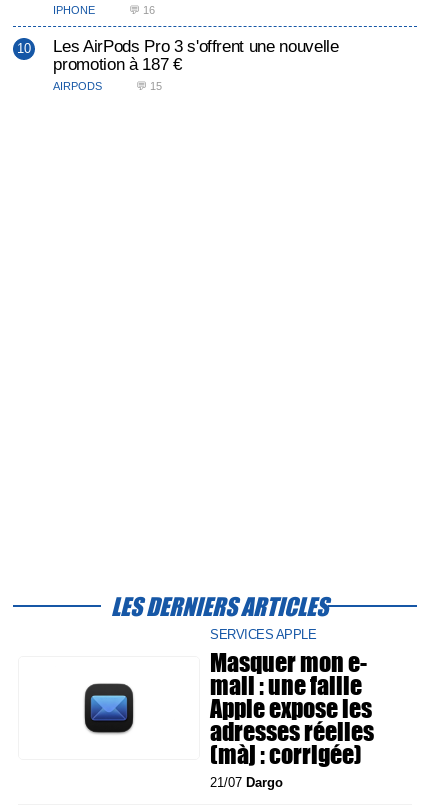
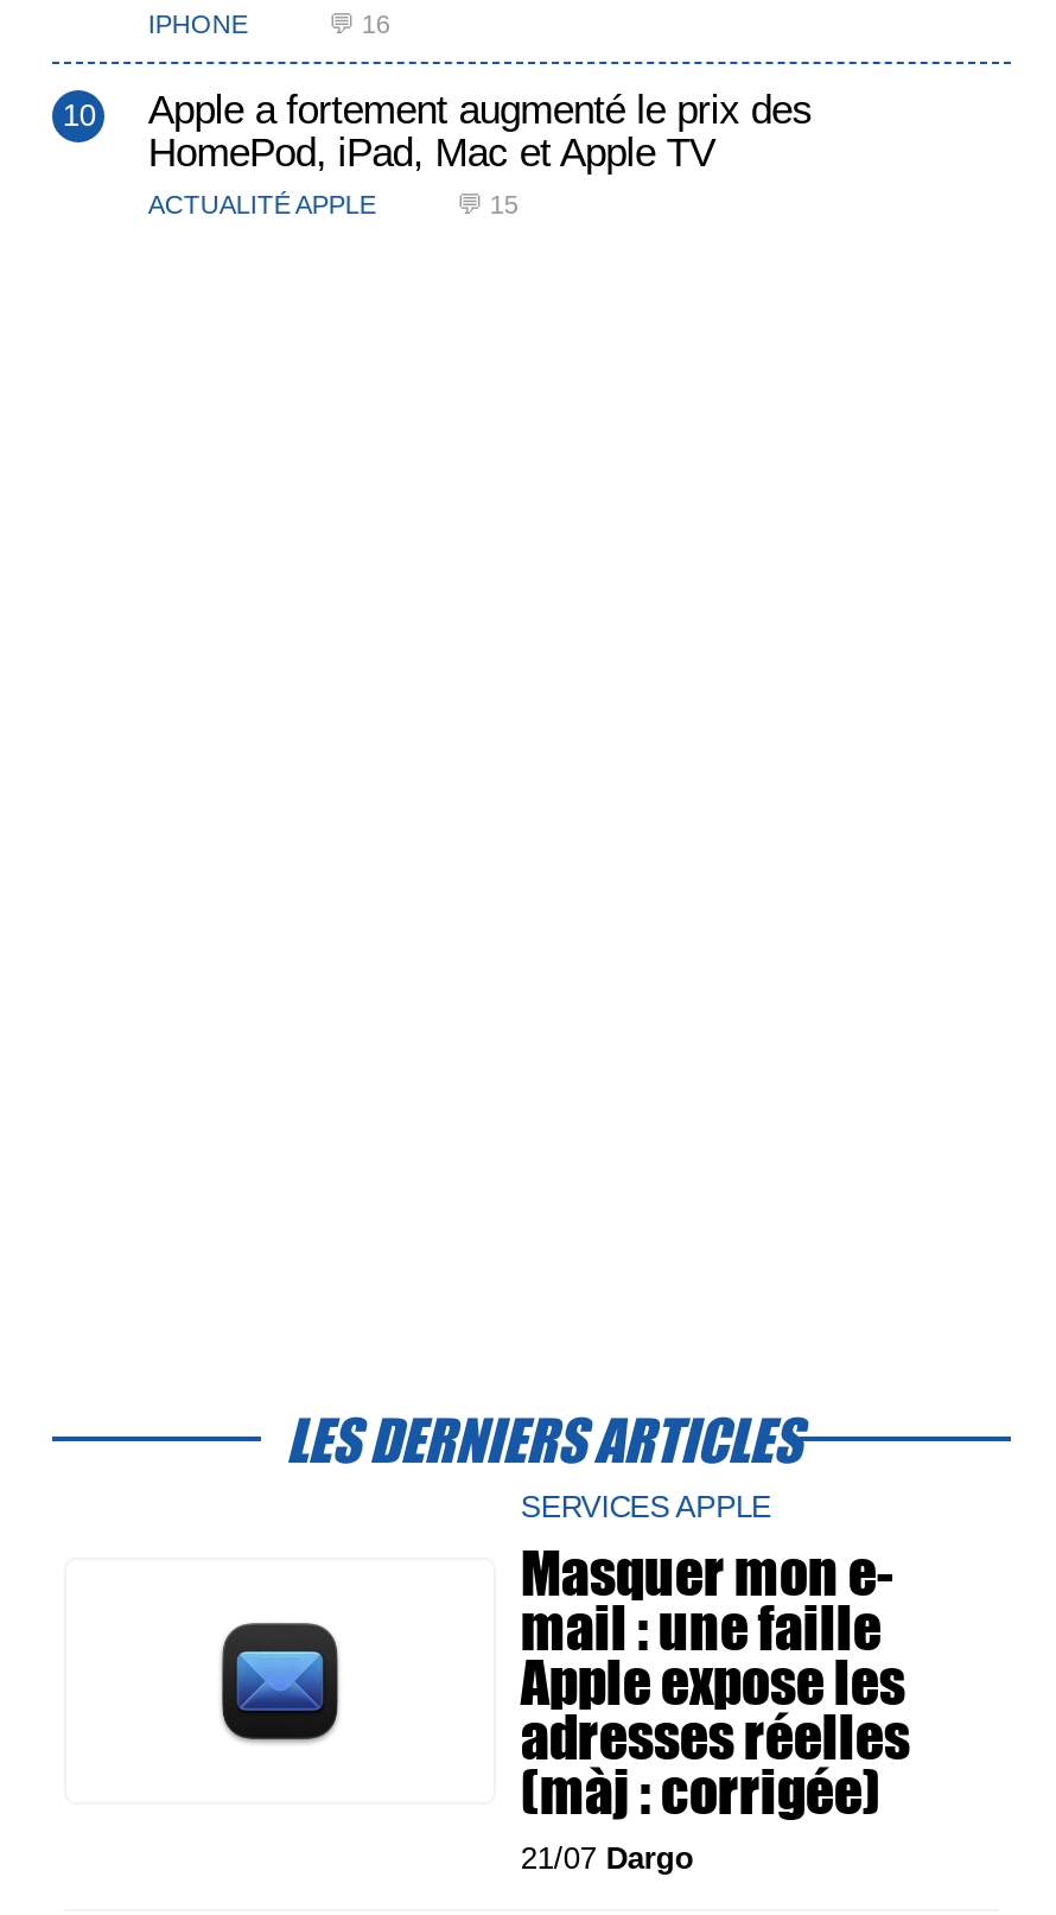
[53,35,339,91] Les AirPods Pro 3 s'offrent une nouvelle | promotion à 187 € | AIRPODS -> [148,84,813,217] Apple a fortement augmenté le prix des | HomePod, iPad, Mac et Apple TV | ACTUALITÉ APPLE

